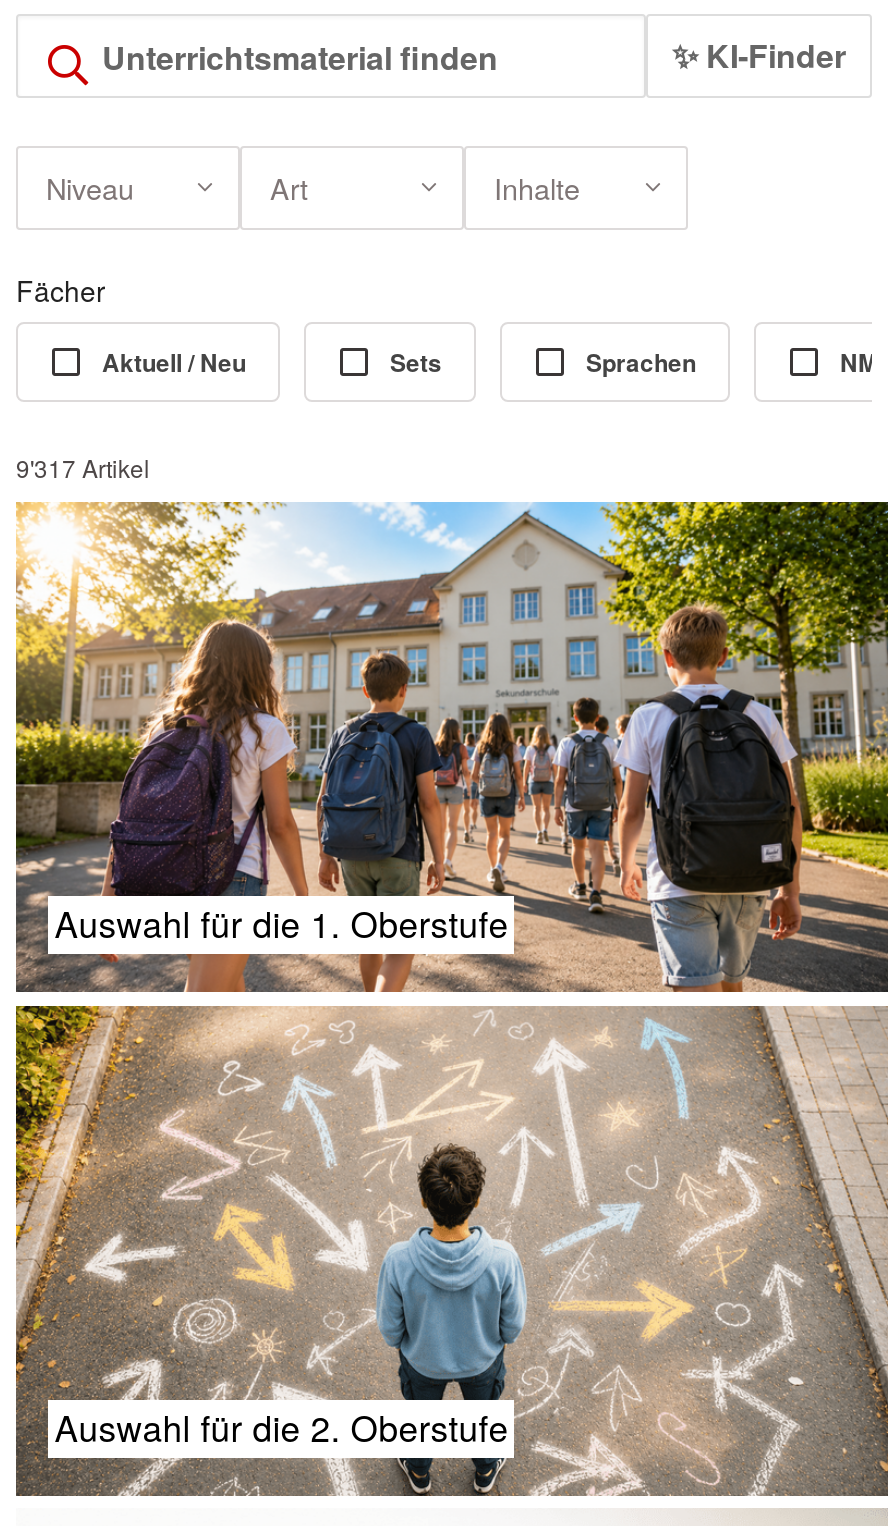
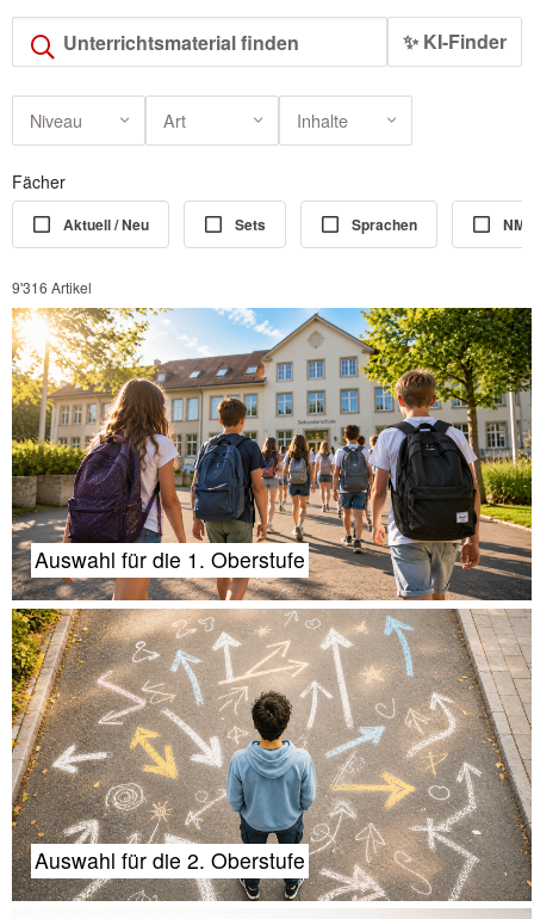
[16,450,150,484] 9'317 Artikel -> [12,277,92,297] 9'316 Artikel

